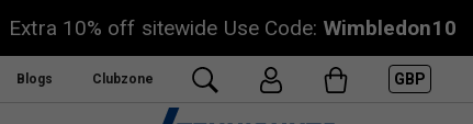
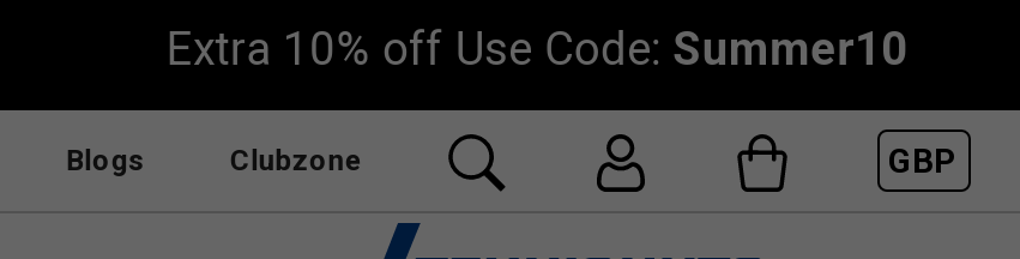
[9,15,456,41] Extra 10% off sitewide Use Code: Wimbledon10 -> [166,22,908,77] Extra 10% off Use Code: Summer10

